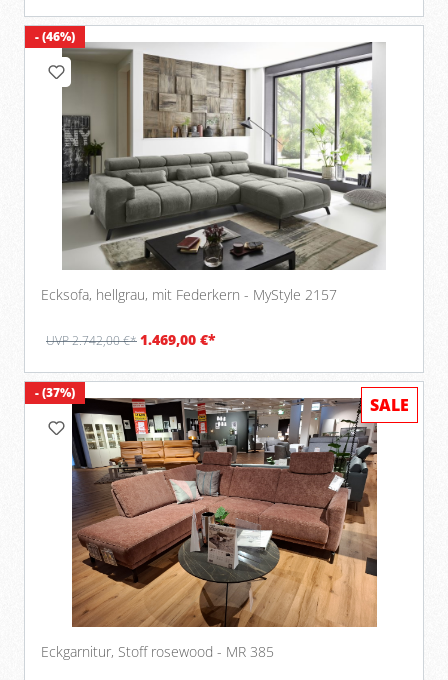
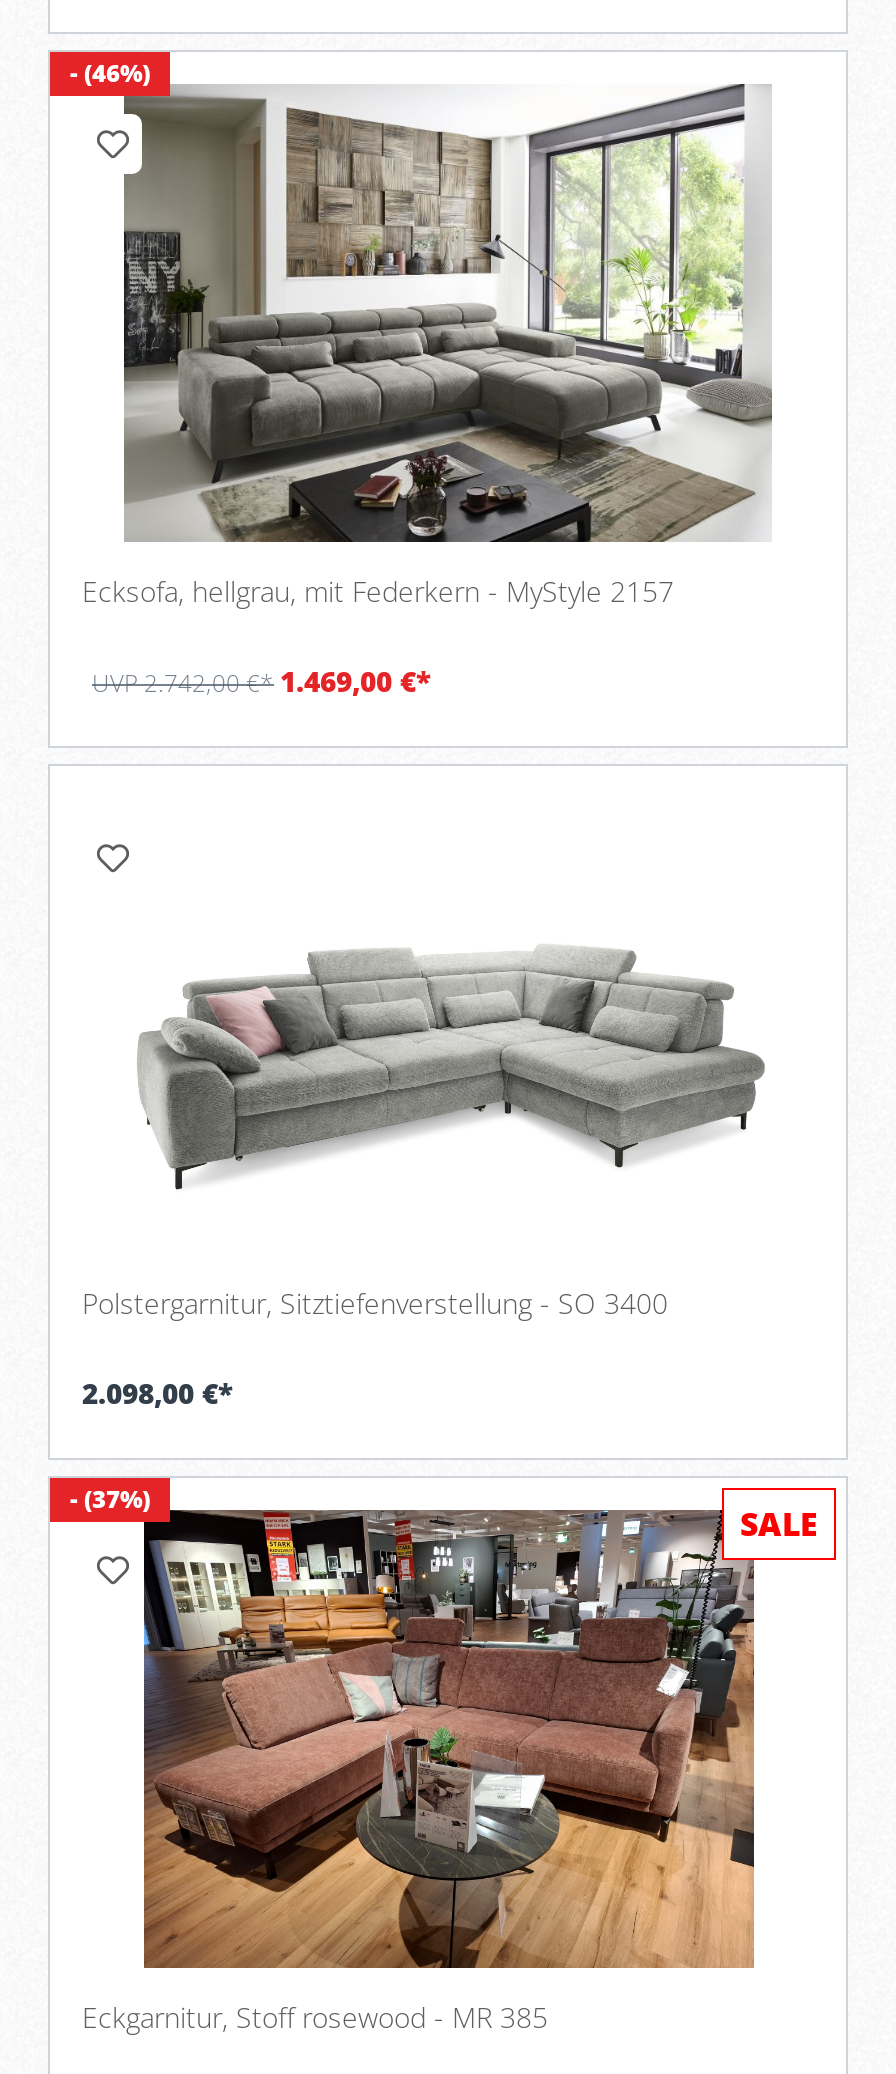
none -> [50,766,768,1412] [image] | Polstergarnitur, Sitztiefenverstellung - SO 3400 | 2.098,00 €*

